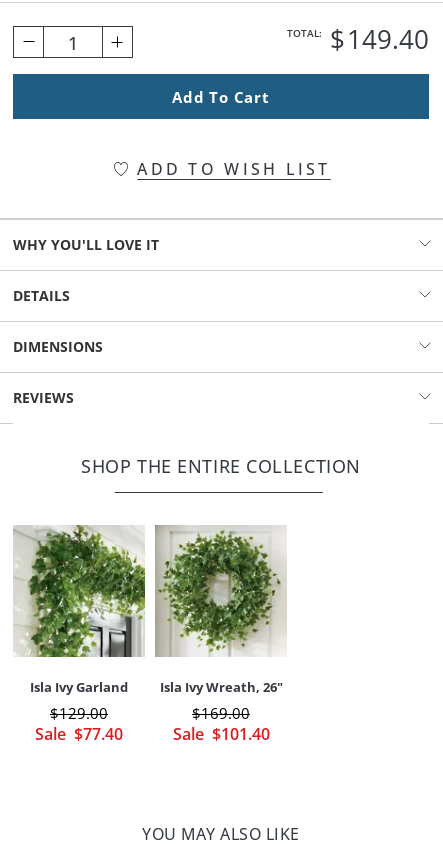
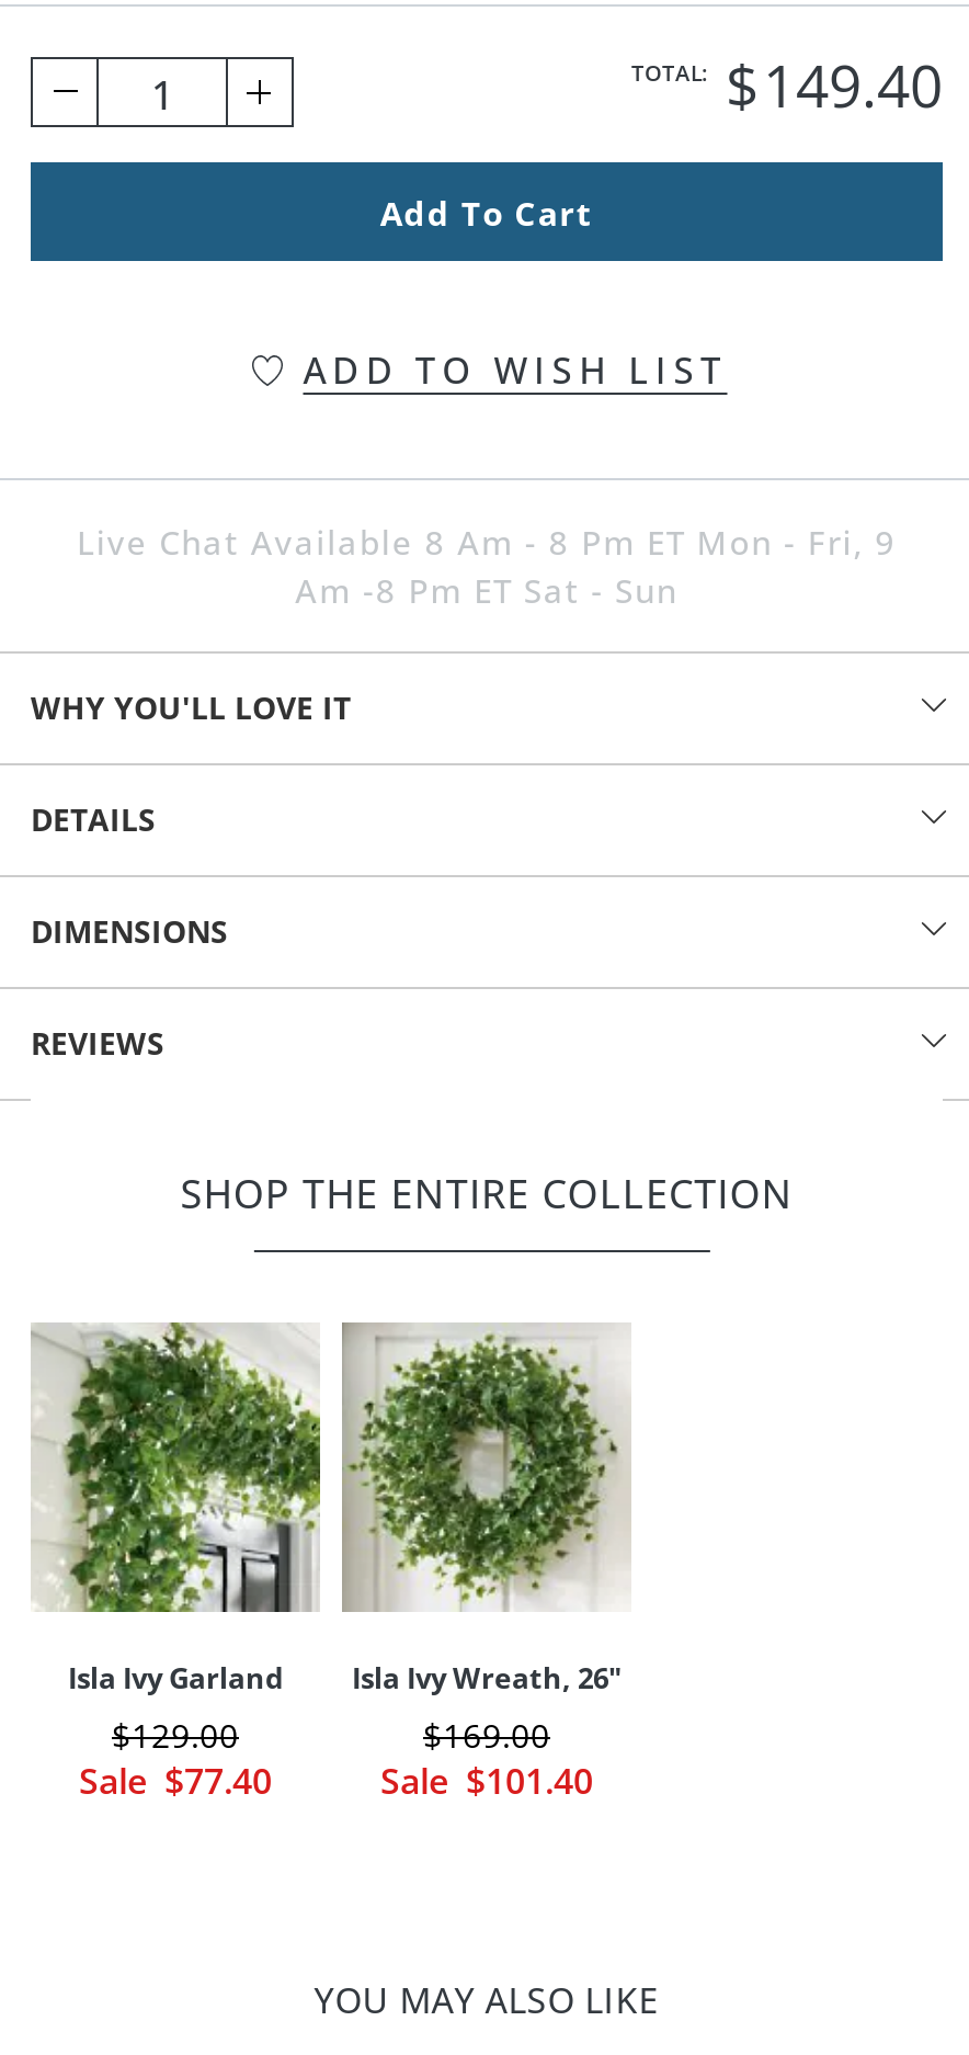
none -> [77,521,897,613] Live Chat Available 8 Am - 8 Pm ET Mon - Fri, 9 | Am -8 Pm ET Sat - Sun

